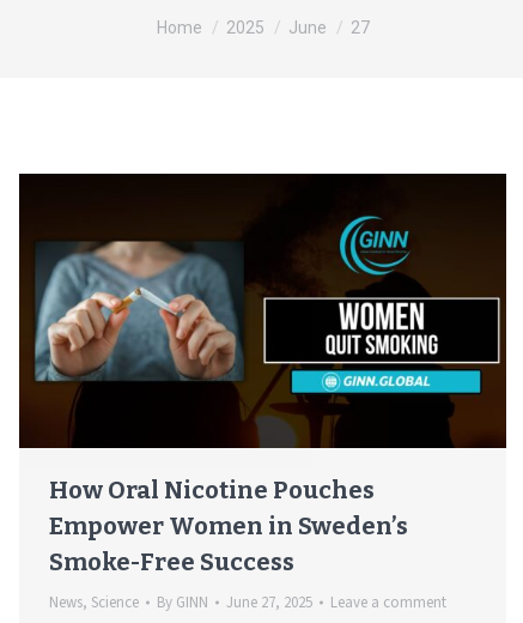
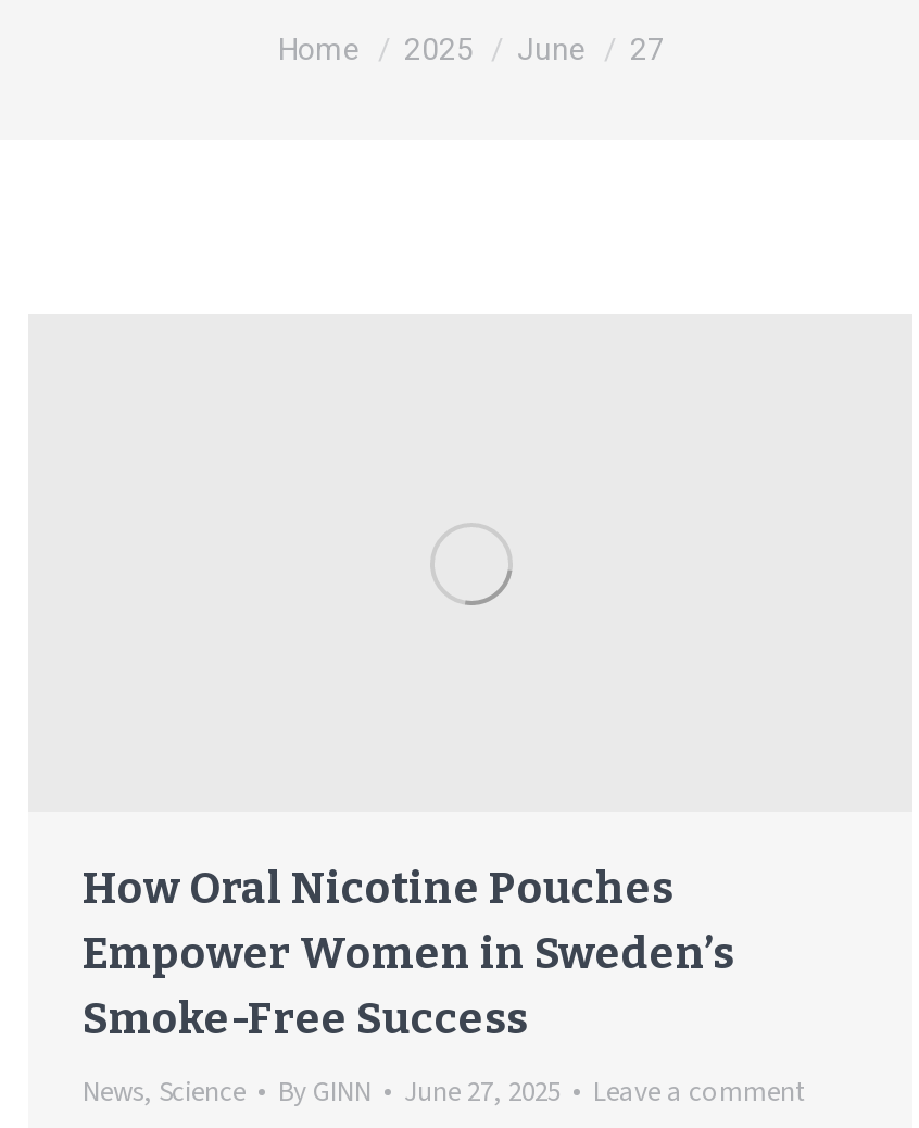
[18,173,507,449] [image] -> none

